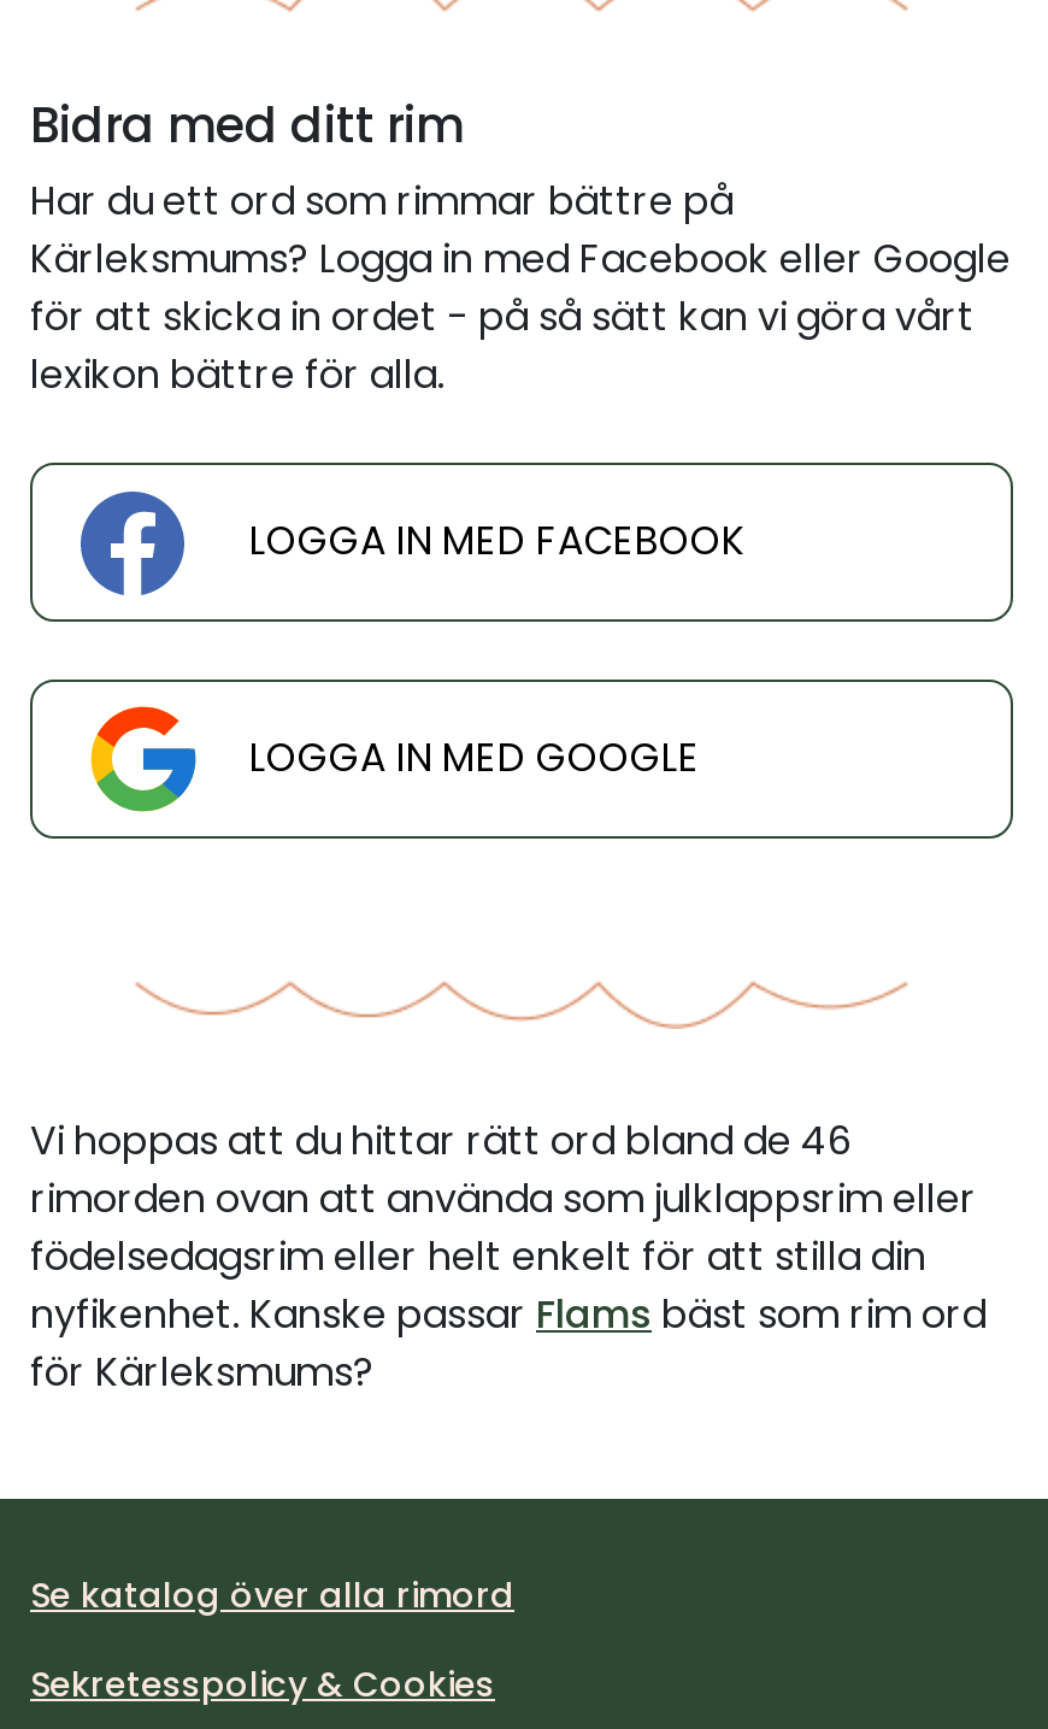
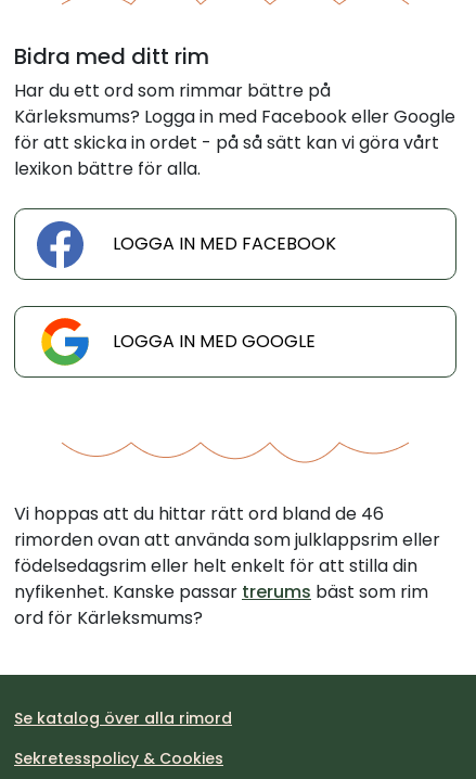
[30,1287,987,1400] nyfikenhet. Kanske passar Flams bäst som rim ord | för Kärleksmums? -> [14,579,428,630] nyfikenhet. Kanske passar trerums bäst som rim | ord för Kärleksmums?

